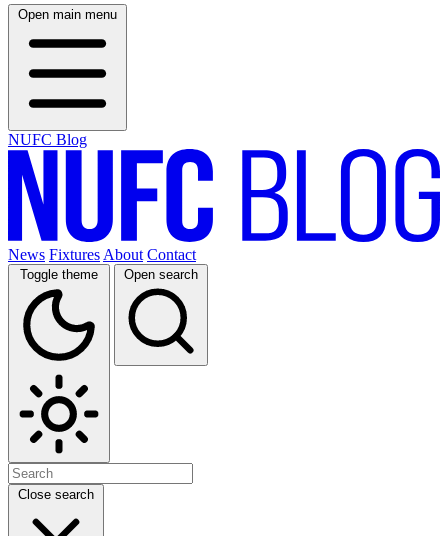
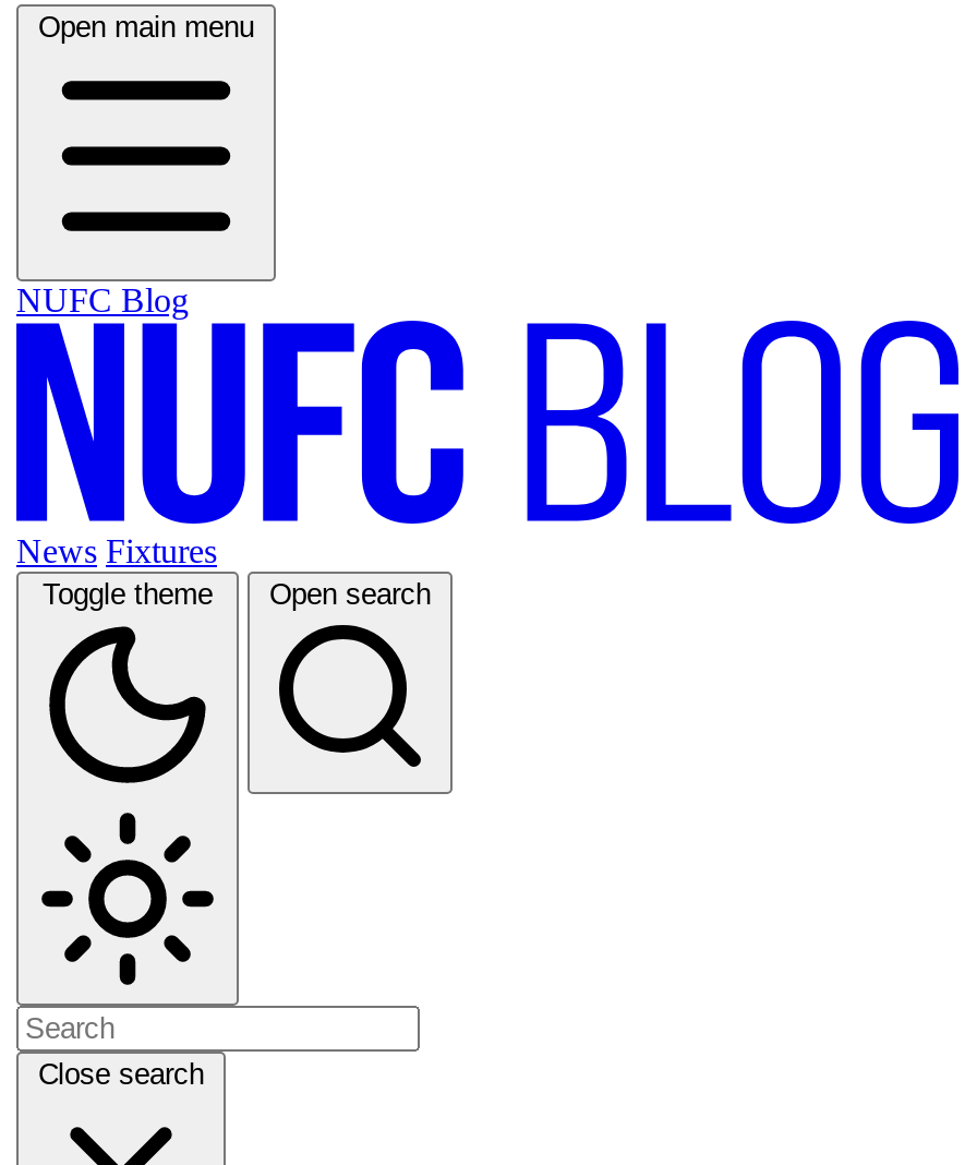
[8,246,196,263] News Fixtures About Contact -> [16,532,217,569] News Fixtures

